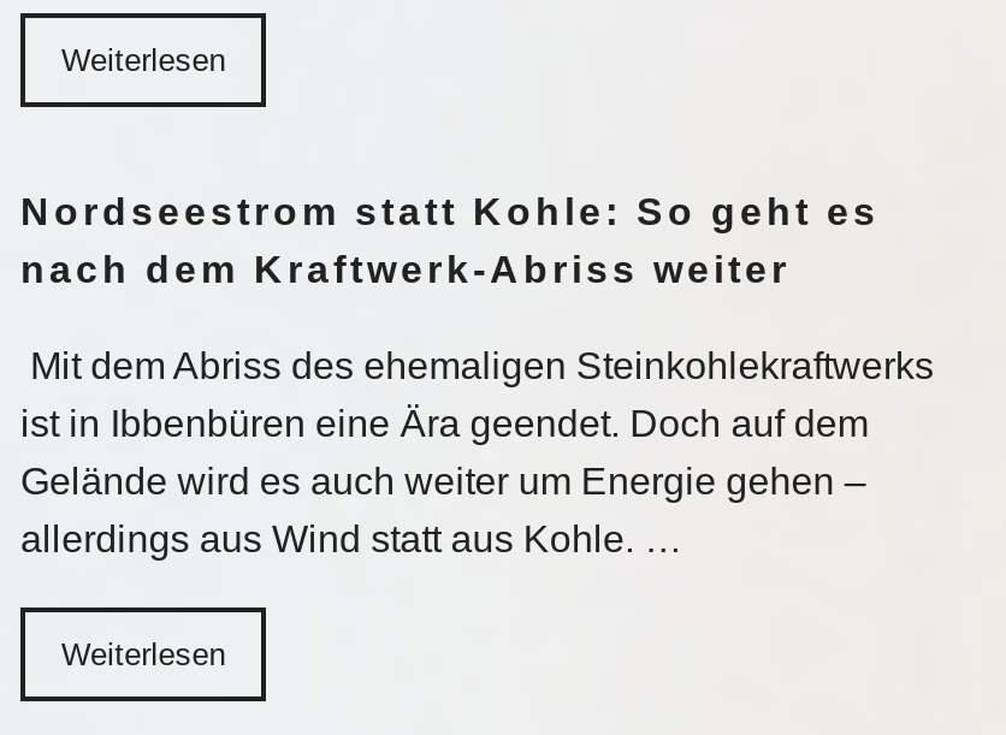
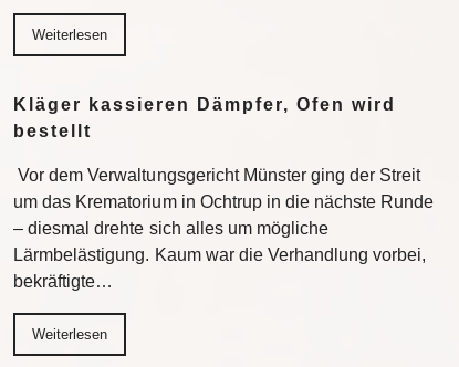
[20,191,880,290] Nordseestrom statt Kohle: So geht es | nach dem Kraftwerk-Abriss weiter -> [13,95,396,140] Kläger kassieren Dämpfer, Ofen wird | bestellt
[20,345,934,559] Mit dem Abriss des ehemaligen Steinkohlekraftwerks | ist in Ibbenbüren eine Ära geendet. Doch auf dem | Gelände wird es auch weiter um Energie gehen – | allerdings aus Wind statt aus Kohle. … -> [13,166,434,291] Vor dem Verwaltungsgericht Münster ging der Streit | um das Krematorium in Ochtrup in die nächste Runde | – diesmal drehte sich alles um mögliche | Lärmbelästigung. Kaum war die Verhandlung vorbei, | bekräftigte…

